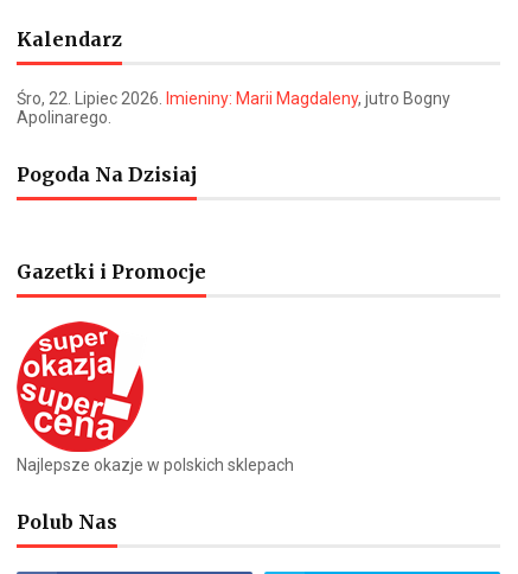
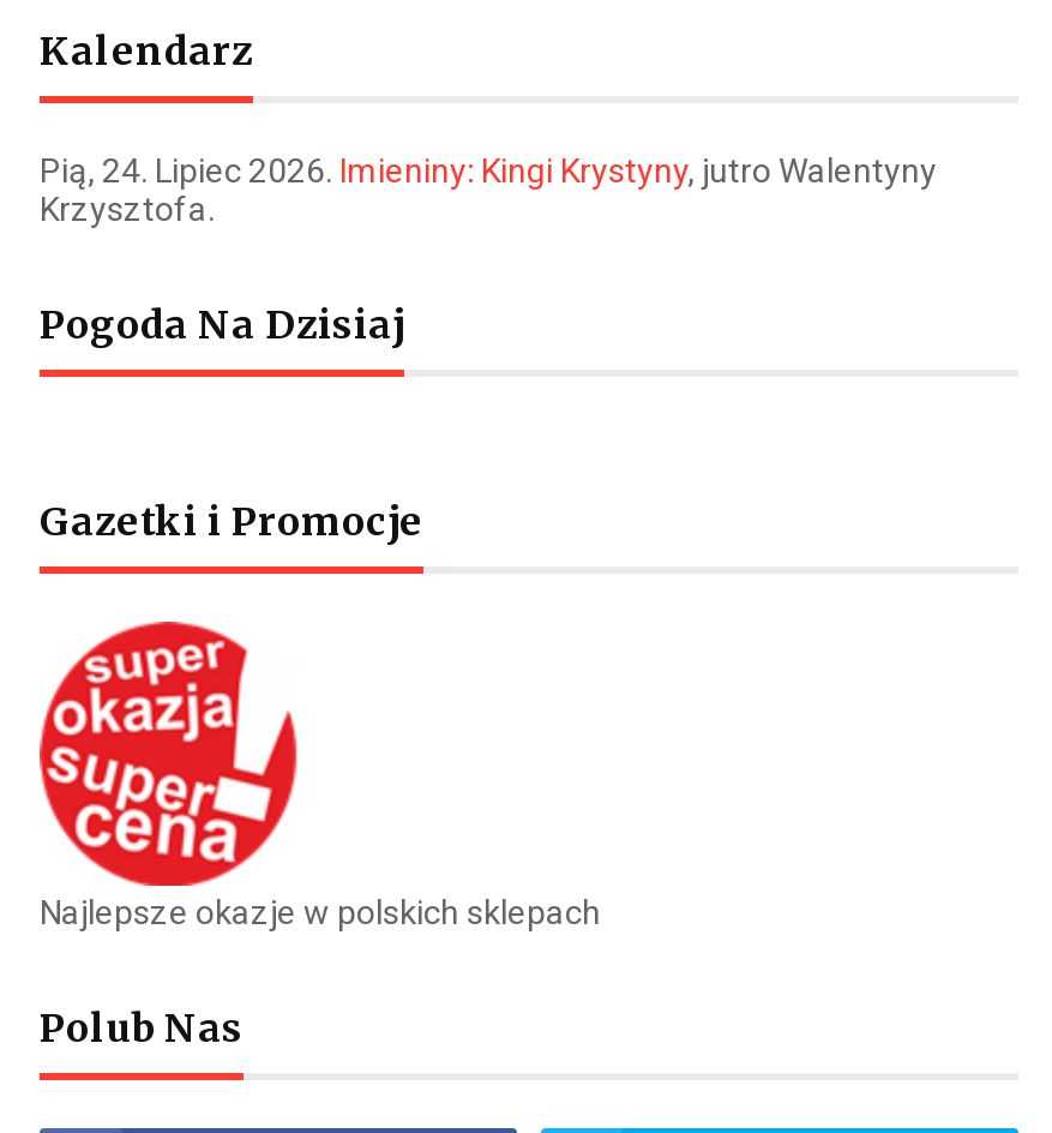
[17,89,450,127] Śro, 22. Lipiec 2026. Imieniny: Marii Magdaleny, jutro Bogny | Apolinarego. -> [40,151,937,228] Pią, 24. Lipiec 2026. Imieniny: Kingi Krystyny, jutro Walentyny | Krzysztofa.

